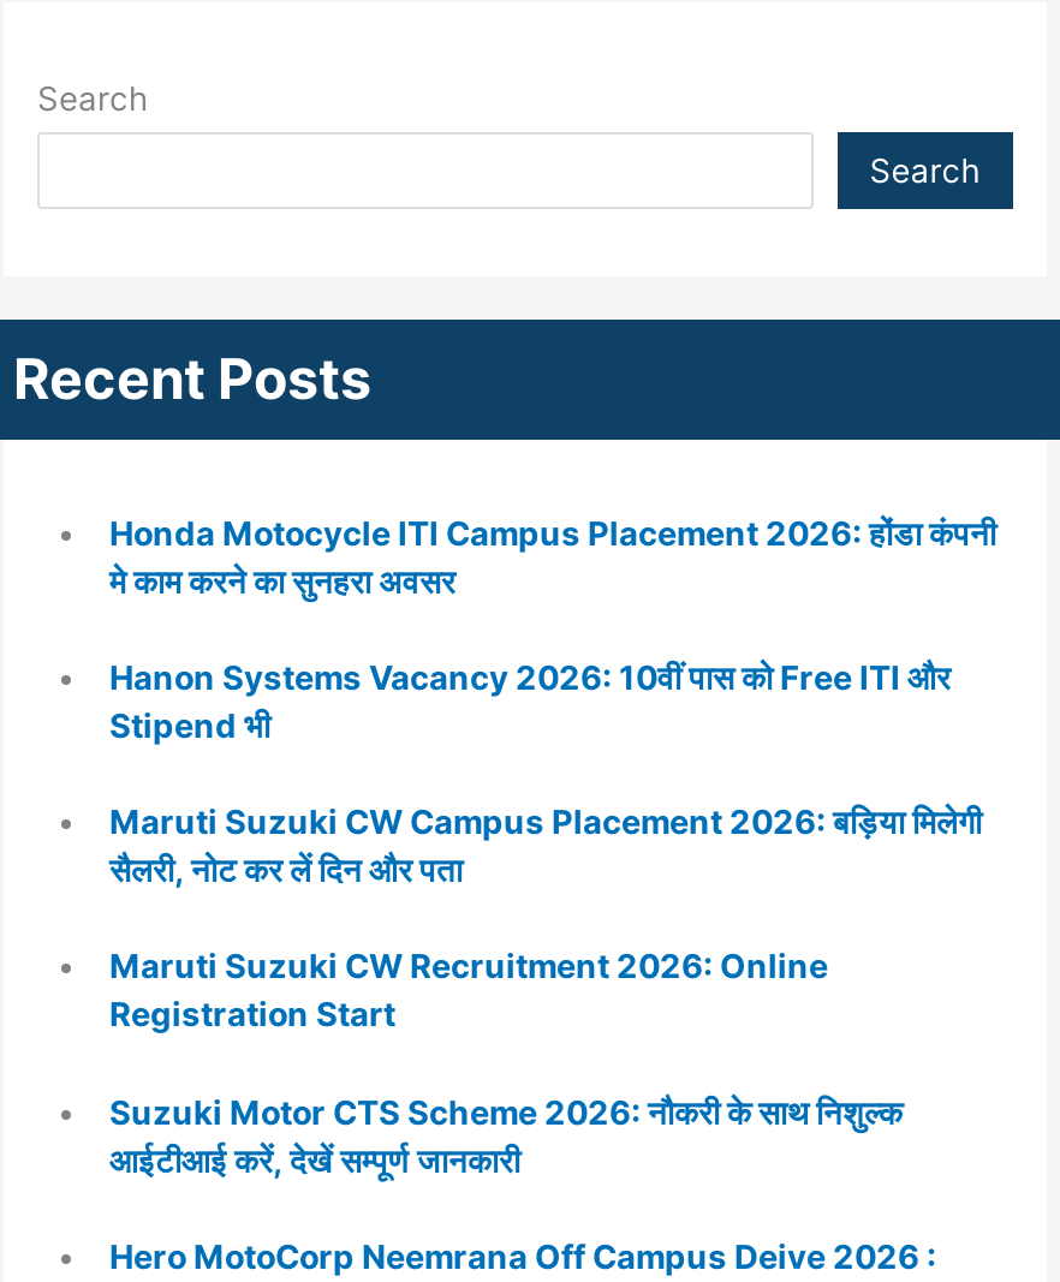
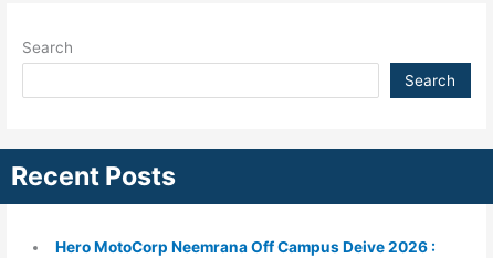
[109,513,996,1179] Honda Motocycle ITI Campus Placement 2026: होंडा कंपनी | मे काम करने का सुनहरा अवसर | Hanon Systems Vacancy 2026: 10वीं पास को Free ITI और | Stipend भी | Maruti Suzuki CW Campus Placement 2026: बड़िया मिलेगी | सैलरी, नोट कर लें दिन और पता | Maruti Suzuki CW Recruitment 2026: Online | Registration Start | Suzuki Motor CTS Scheme 2026: नौकरी के साथ निशुल्क | आईटीआई करें, देखें सम्पूर्ण जानकारी -> none

